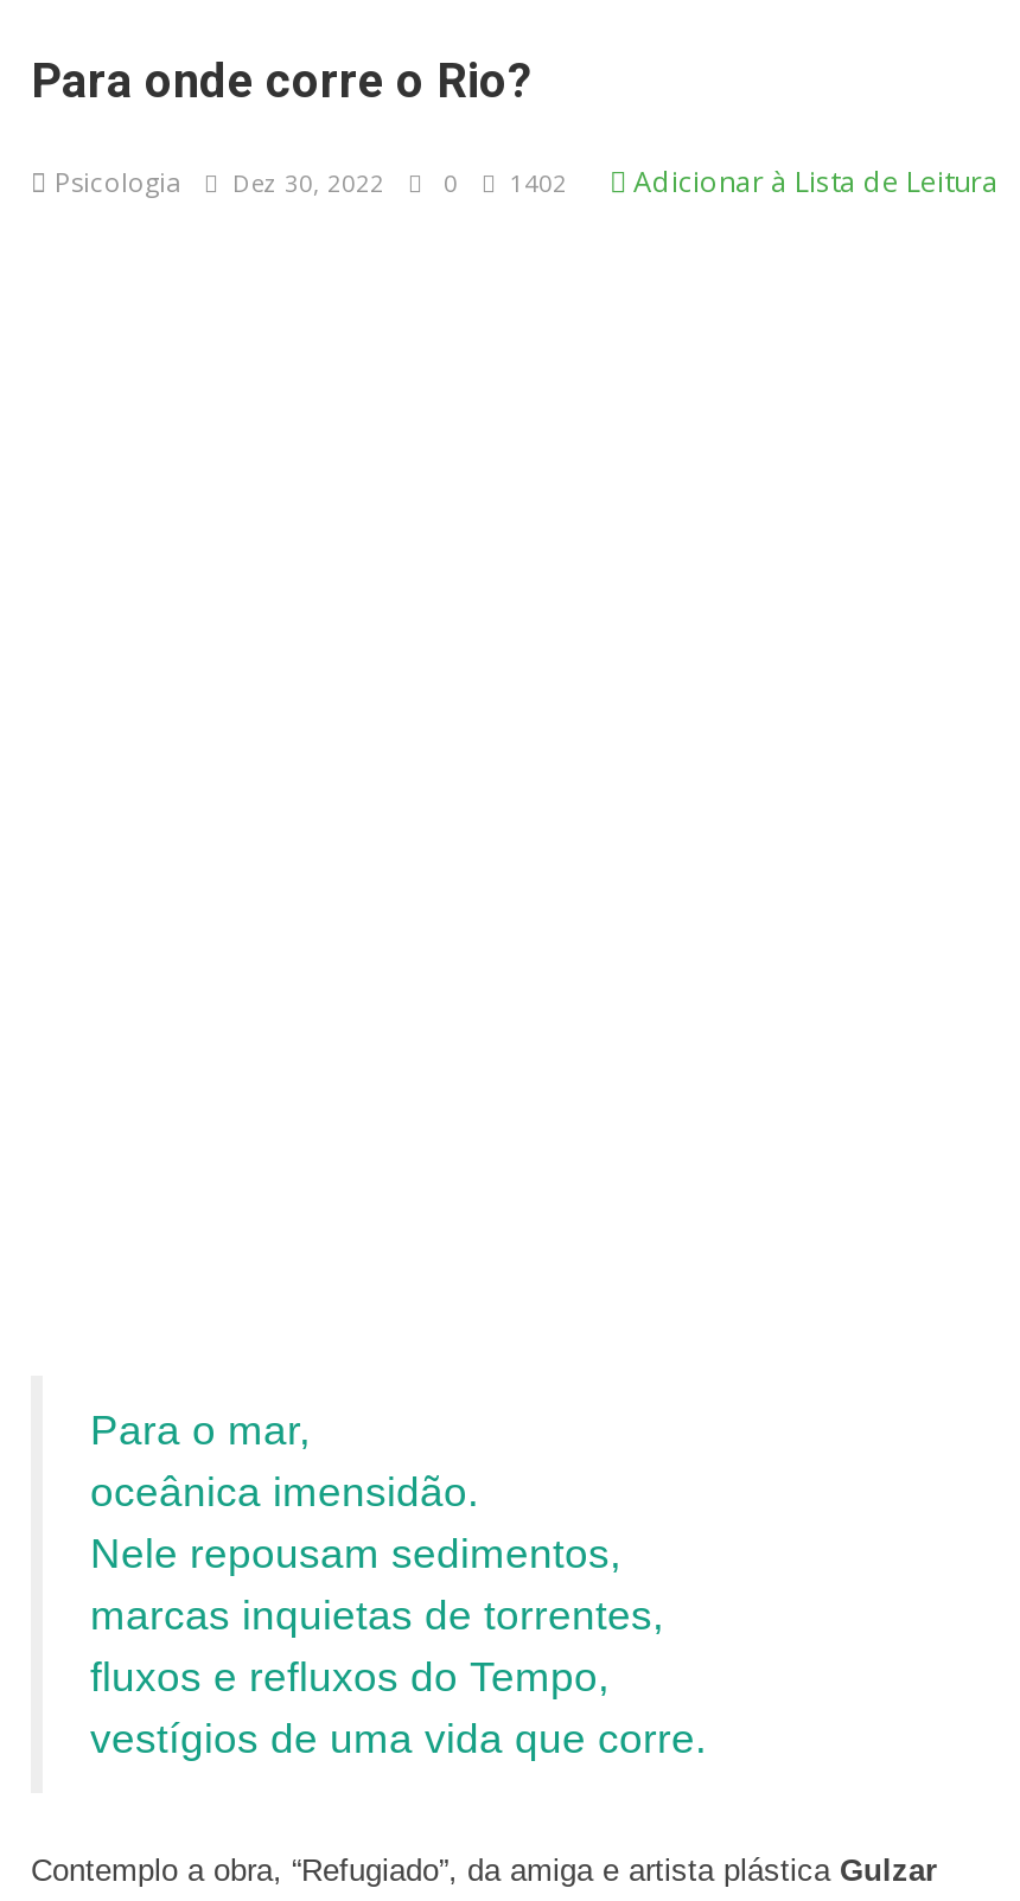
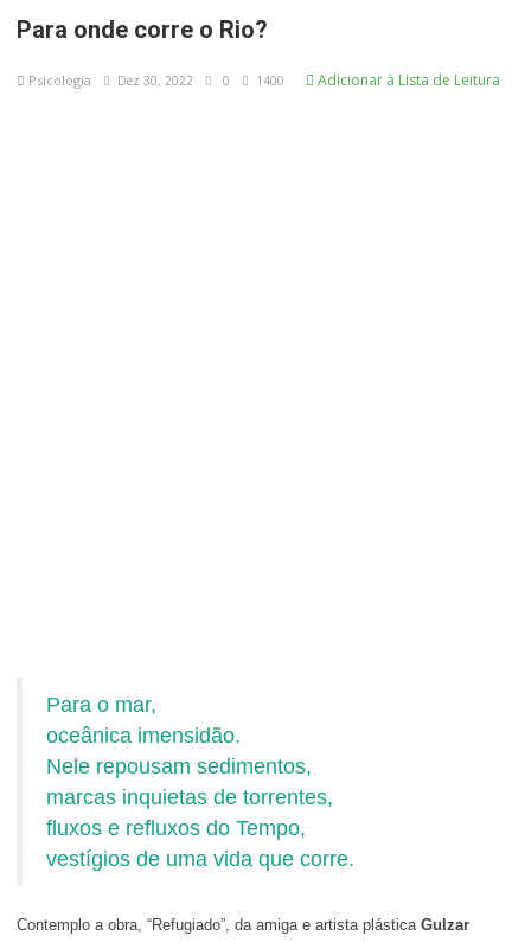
[496,166,567,199] 1402 -> [249,72,284,89] 1400

